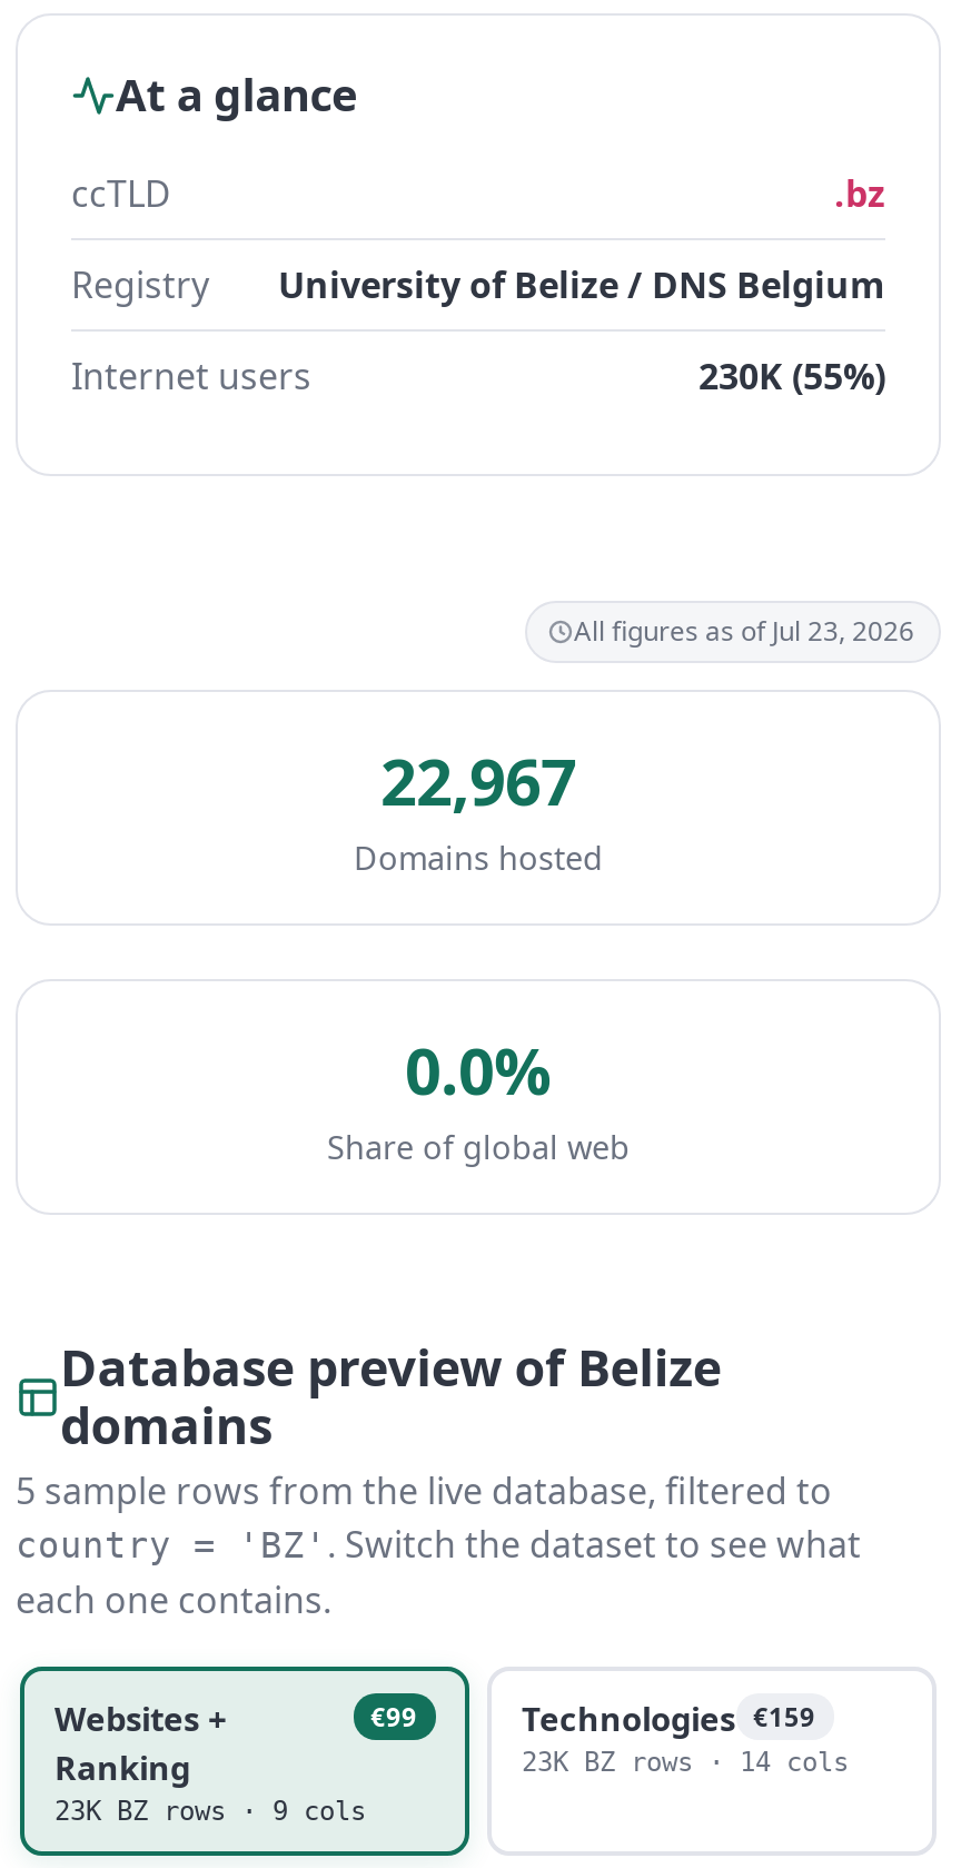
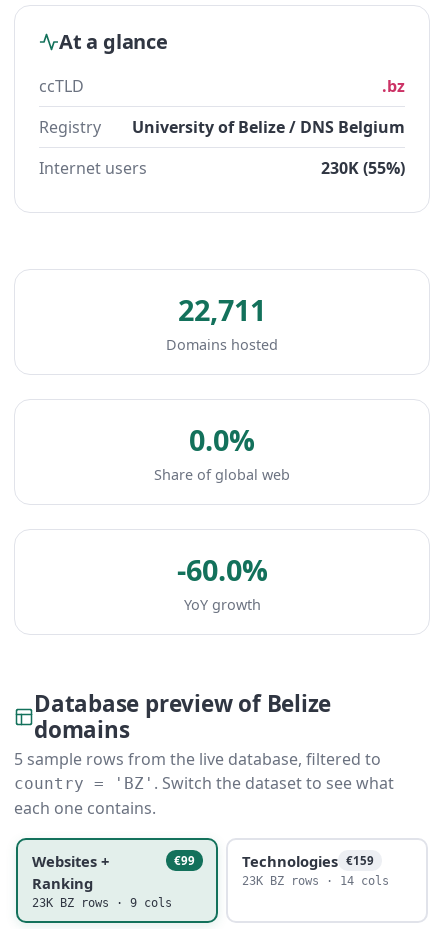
[380,612,914,823] All figures as of Jul 23, 2026 | 22,967 -> [178,290,266,329] 22,711
moved [327,837,630,1168] -> [154,335,290,484]: Domains hosted | 0.0% | Share of global web
none -> [176,550,267,614] -60.0% | YoY growth

